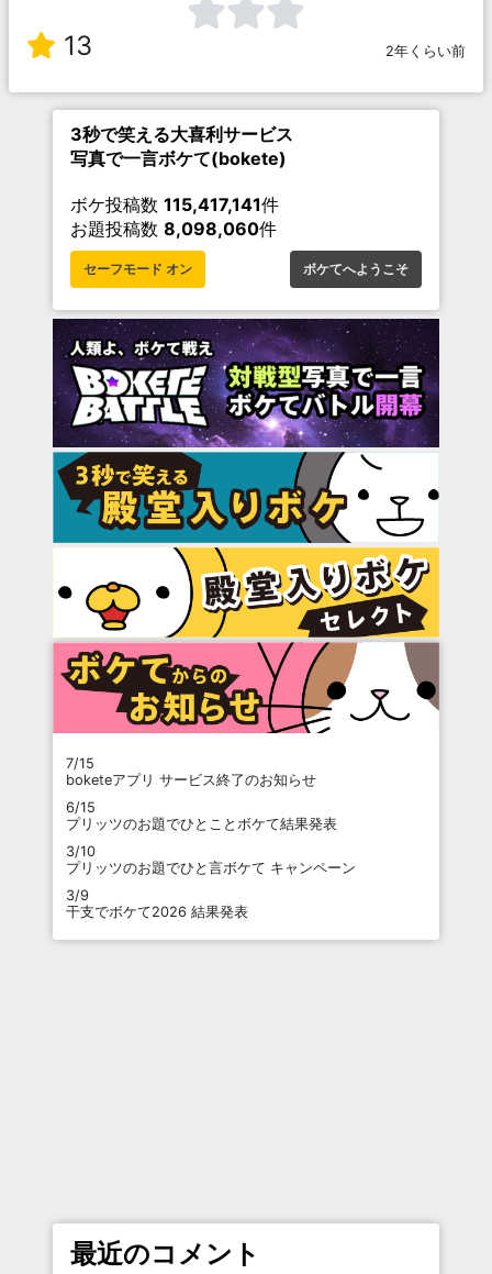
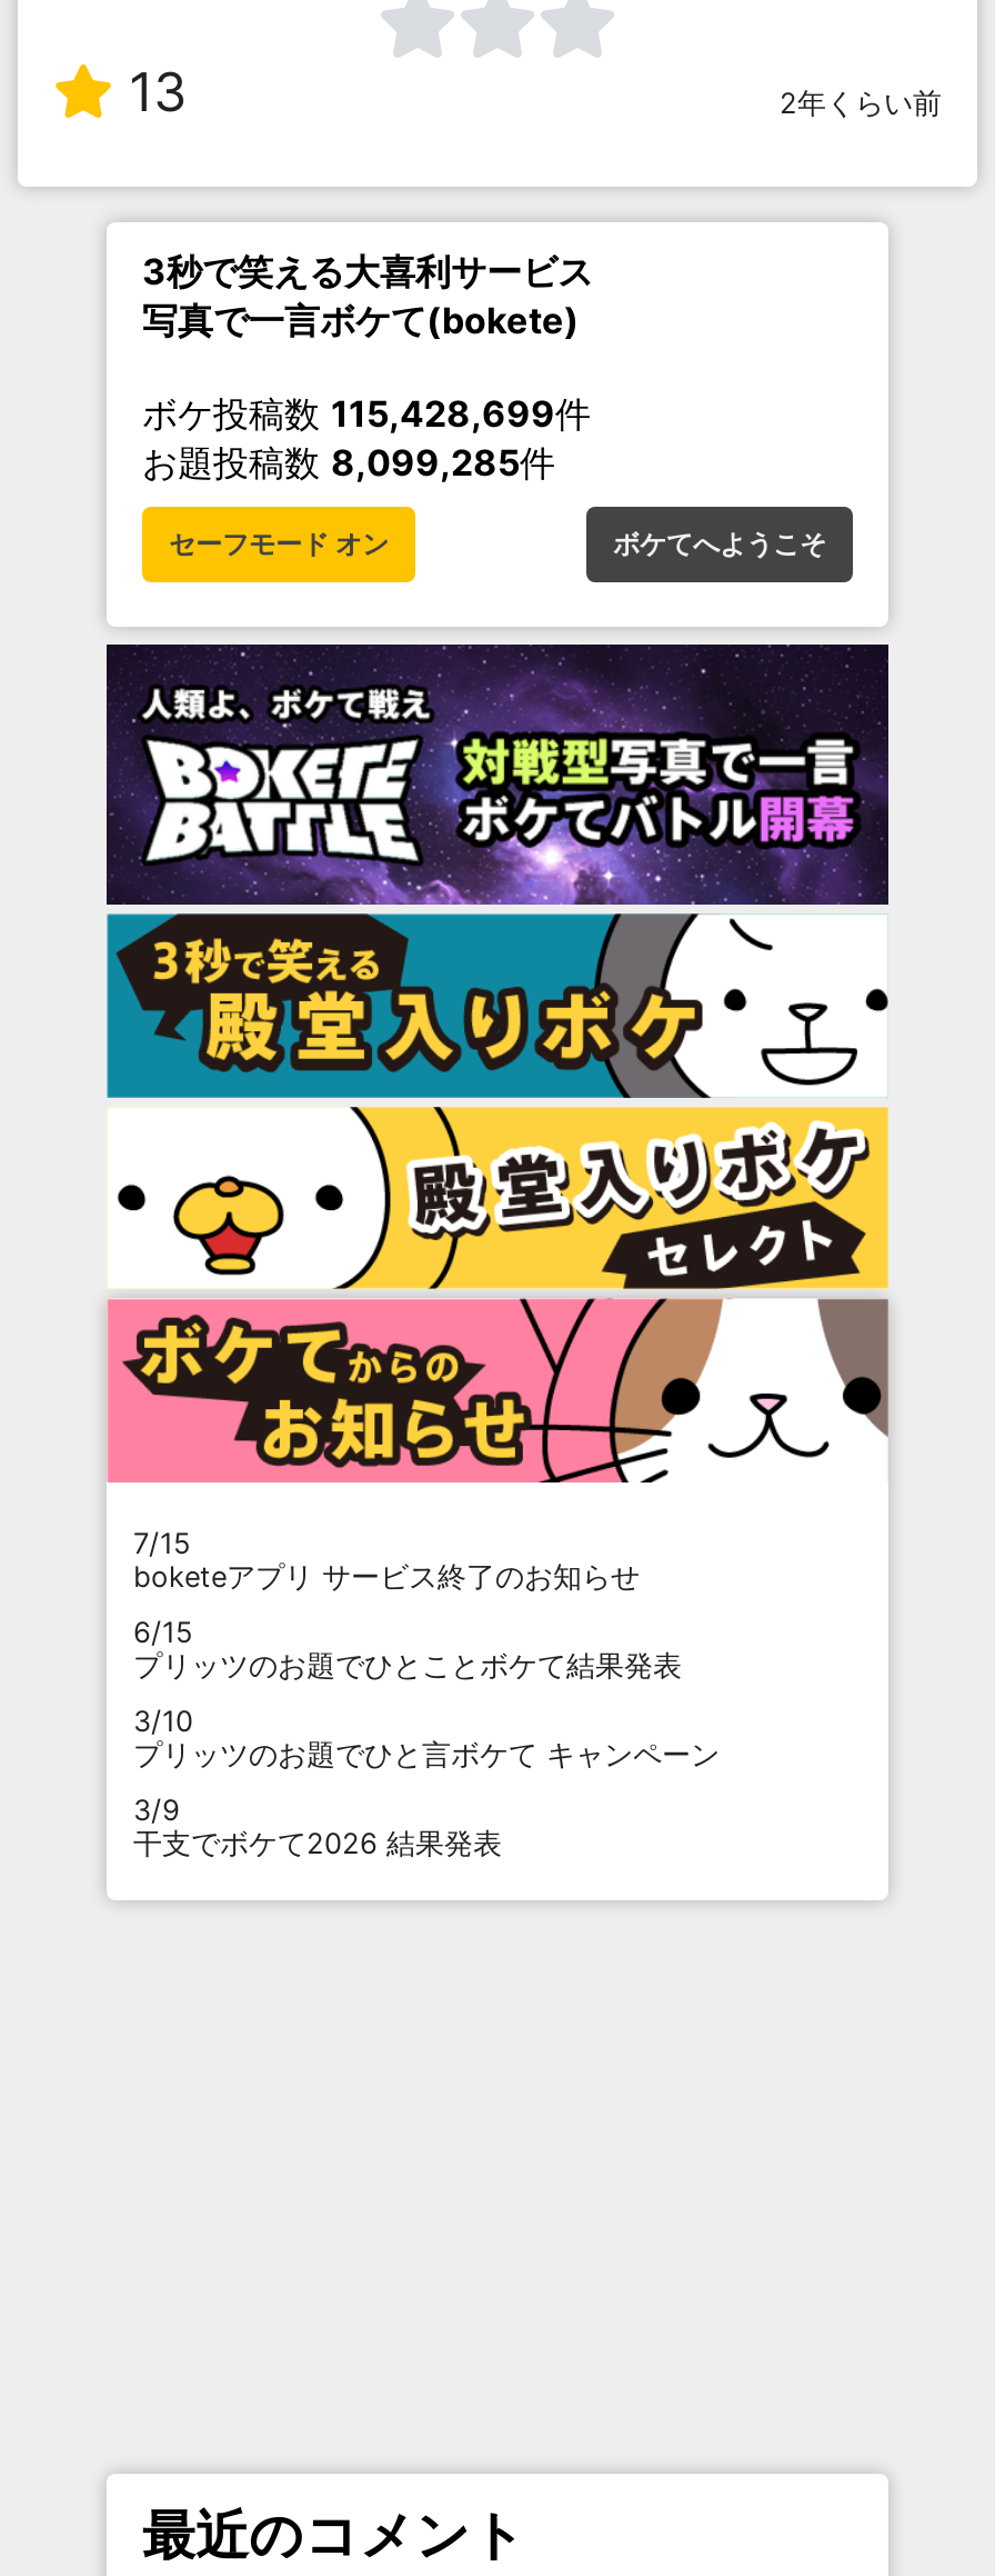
[70,193,279,215] ボケ投稿数115,417,141件 -> [142,391,591,435] ボケ投稿数115,428,699件
[70,217,277,239] お題投稿数8,098,060件 -> [142,440,555,484] お題投稿数8,099,285件

